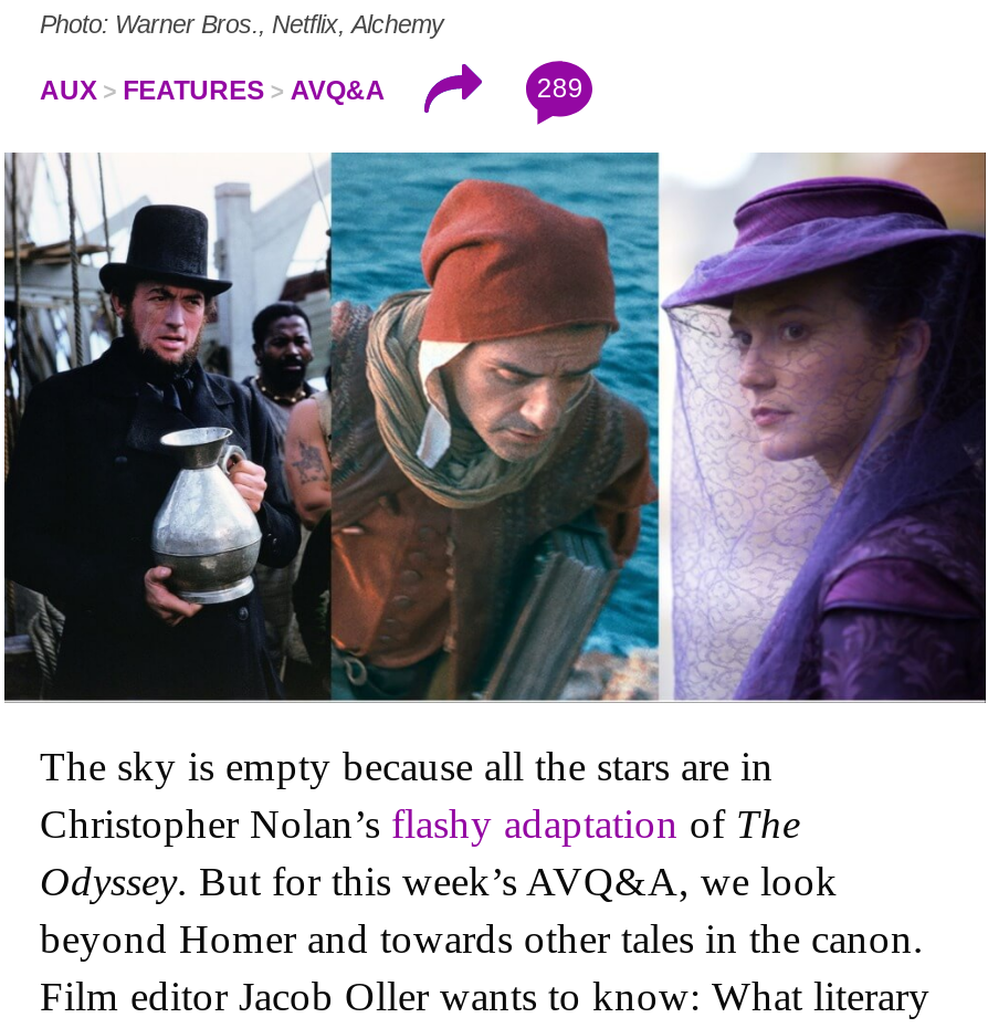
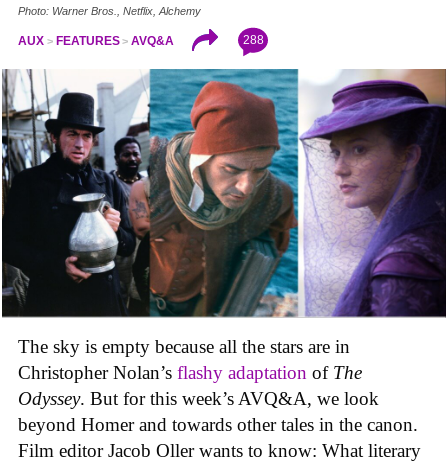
[537,73,583,104] 289 -> [243,33,264,47] 288

